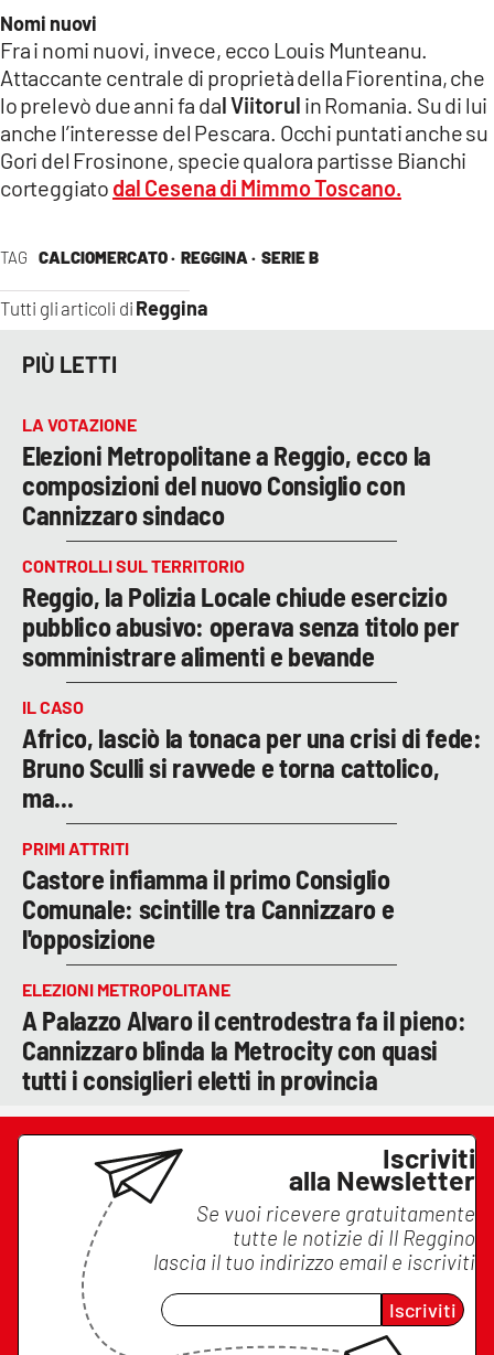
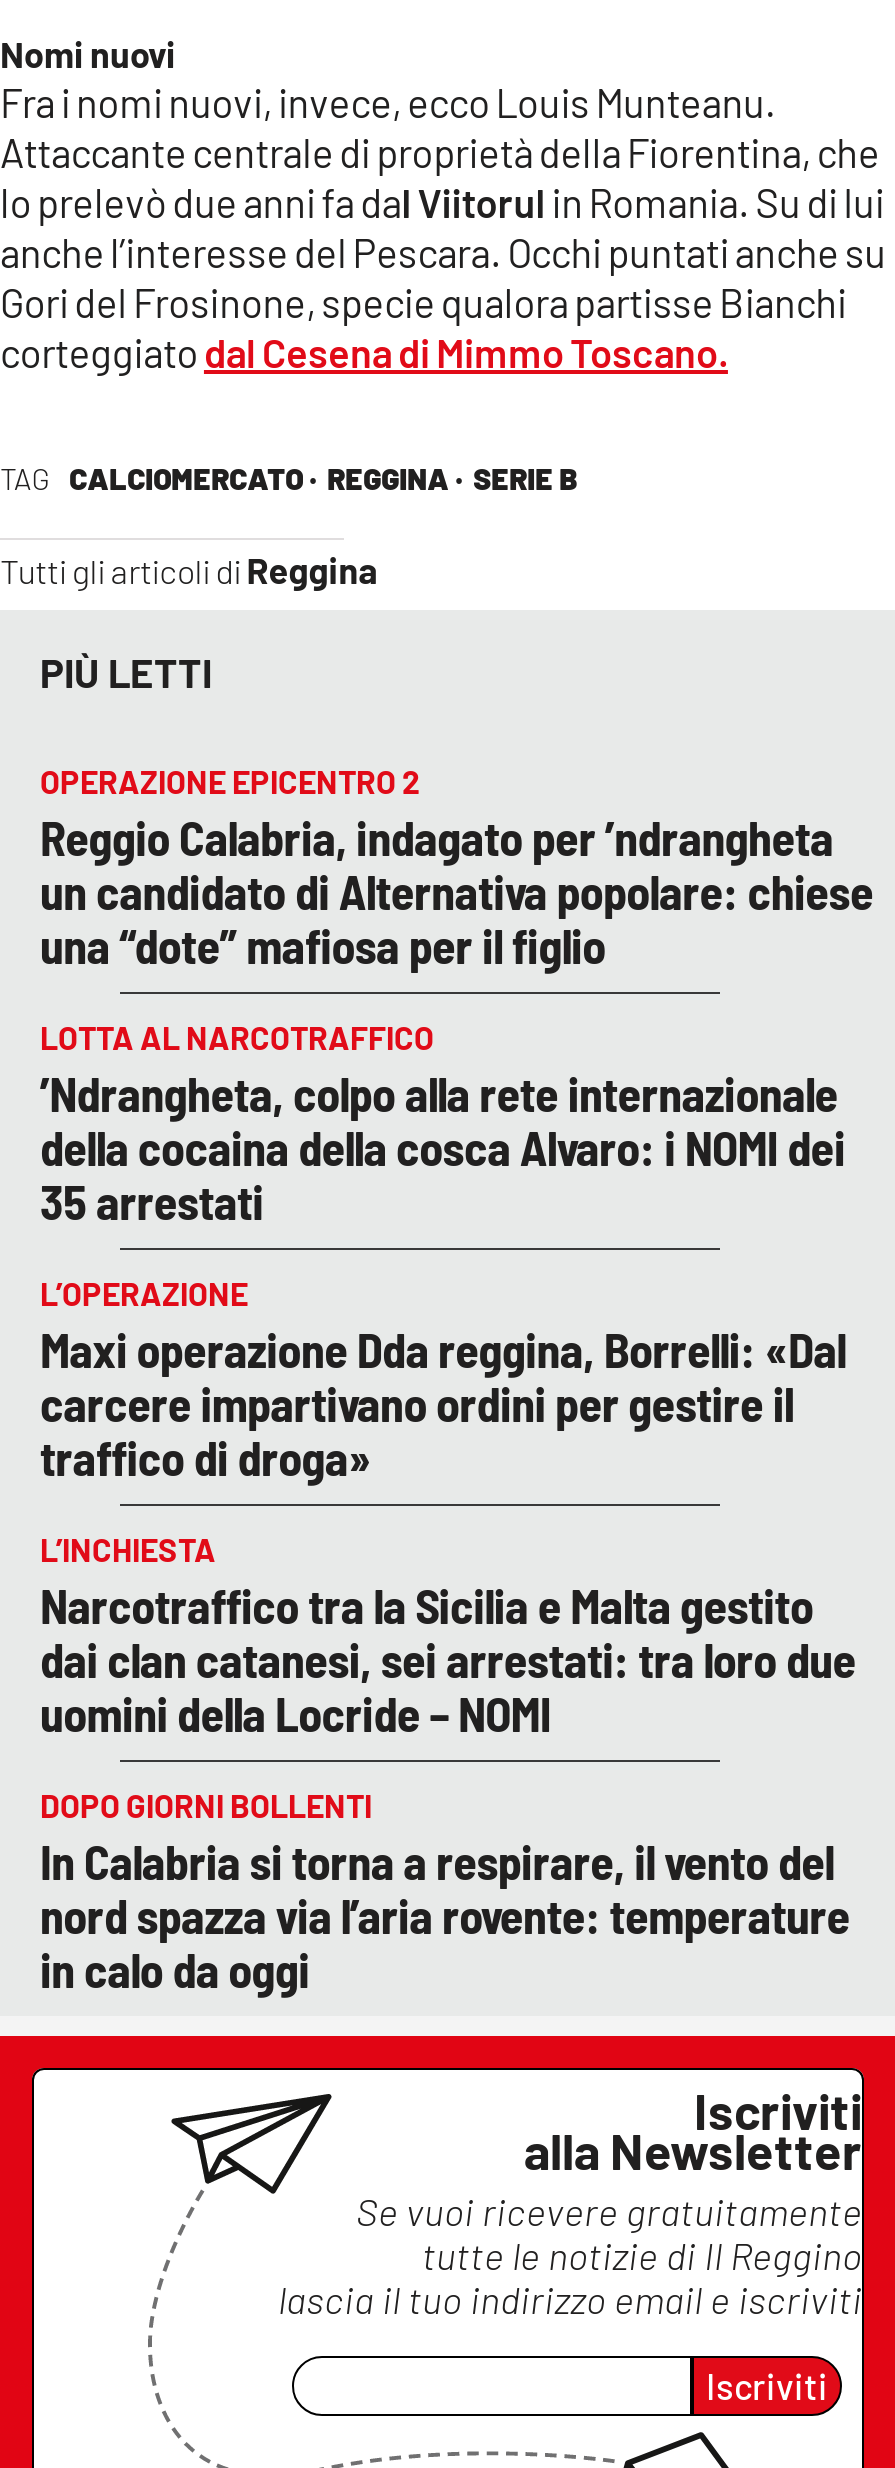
[22,413,431,530] LA VOTAZIONE | Elezioni Metropolitane a Reggio, ecco la | composizioni del nuovo Consiglio con | Cannizzaro sindaco -> [40,761,873,973] OPERAZIONE EPICENTRO 2 | Reggio Calabria, indagato per ’ndrangheta | un candidato di Alternativa popolare: chiese | una “dote” mafiosa per il figlio
[22,555,459,672] CONTROLLI SUL TERRITORIO | Reggio, la Polizia Locale chiude esercizio | pubblico abusivo: operava senza titolo per | somministrare alimenti e bevande -> [40,1017,845,1229] LOTTA AL NARCOTRAFFICO | ’Ndrangheta, colpo alla rete internazionale | della cocaina della cosca Alvaro: i NOMI dei | 35 arrestati
[22,696,481,813] IL CASO | Africo, lasciò la tonaca per una crisi di fede: | Bruno Sculli si ravvede e torna cattolico, | ma... -> [40,1273,846,1485] L’OPERAZIONE | Maxi operazione Dda reggina, Borrelli: «Dal | carcere impartivano ordini per gestire il | traffico di droga»
[22,837,394,954] PRIMI ATTRITI | Castore infiamma il primo Consiglio | Comunale: scintille tra Cannizzaro e | l'opposizione -> [40,1529,856,1741] L’INCHIESTA | Narcotraffico tra la Sicilia e Malta gestito | dai clan catanesi, sei arrestati: tra loro due | uomini della Locride – NOMI
[22,978,466,1095] ELEZIONI METROPOLITANE | A Palazzo Alvaro il centrodestra fa il pieno: | Cannizzaro blinda la Metrocity con quasi | tutti i consiglieri eletti in provincia -> [40,1785,850,1997] DOPO GIORNI BOLLENTI | In Calabria si torna a respirare, il vento del | nord spazza via l’aria rovente: temperature | in calo da oggi

